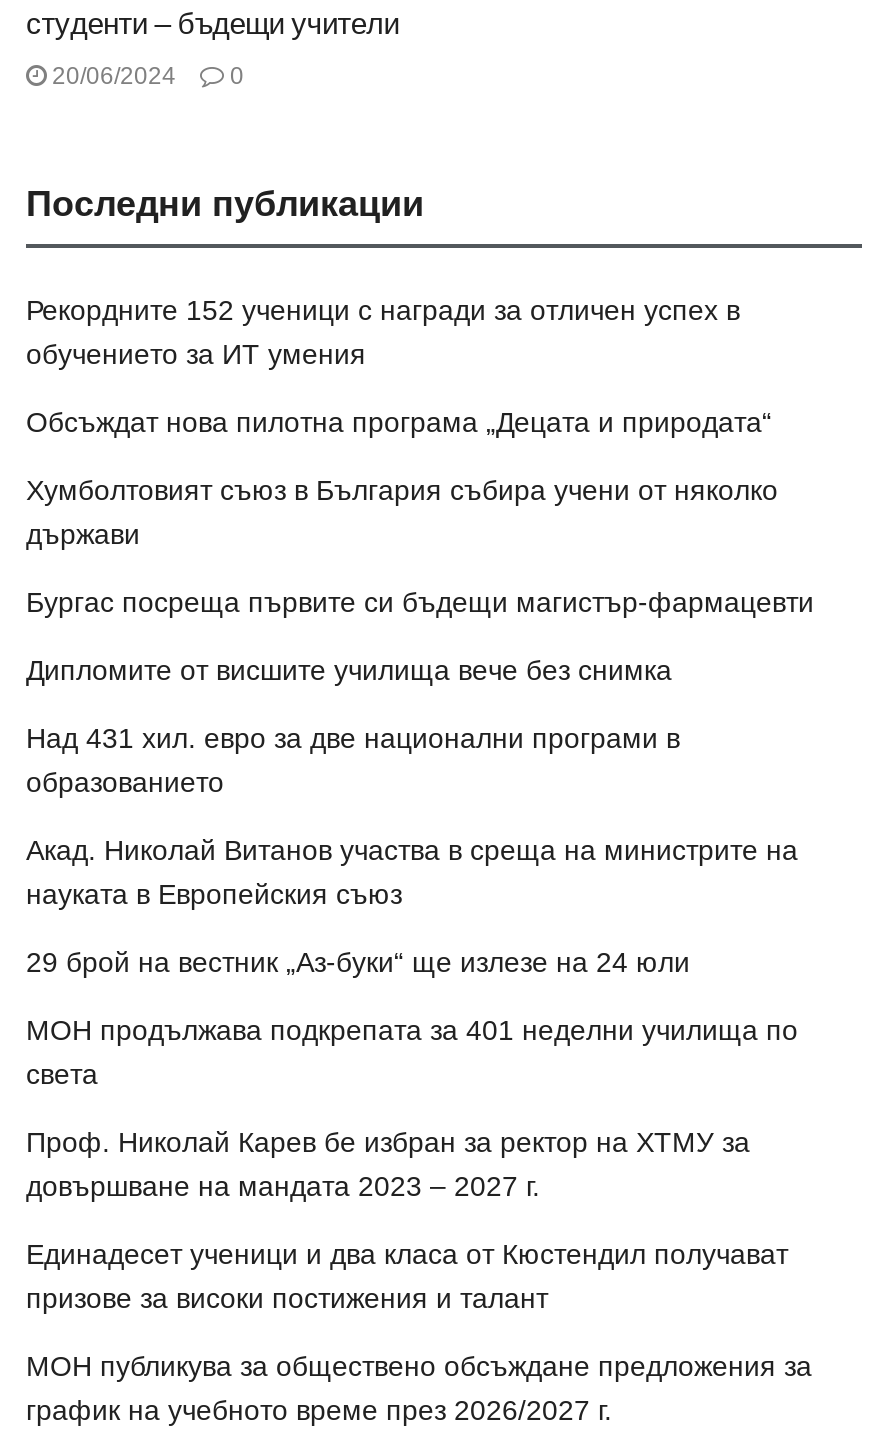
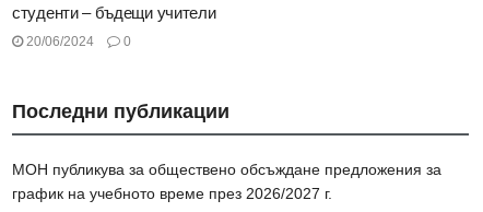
[26,293,814,1313] Рекордните 152 ученици с награди за отличен успех в | обучението за ИТ умения | Обсъждат нова пилотна програма „Децата и природата“ | Хумболтовият съюз в България събира учени от няколко | държави | Бургас посреща първите си бъдещи магистър-фармацевти | Дипломите от висшите училища вече без снимка | Над 431 хил. евро за две национални програми в | образованието | Акад. Николай Витанов участва в среща на министрите на | науката в Европейския съюз | 29 брой на вестник „Аз-буки“ ще излезе на 24 юли | МОН продължава подкрепата за 401 неделни училища по | света | Проф. Николай Карев бе избран за ректор на ХТМУ за | довършване на мандата 2023 – 2027 г. | Единадесет ученици и два класа от Кюстендил получават | призове за високи постижения и талант -> none

